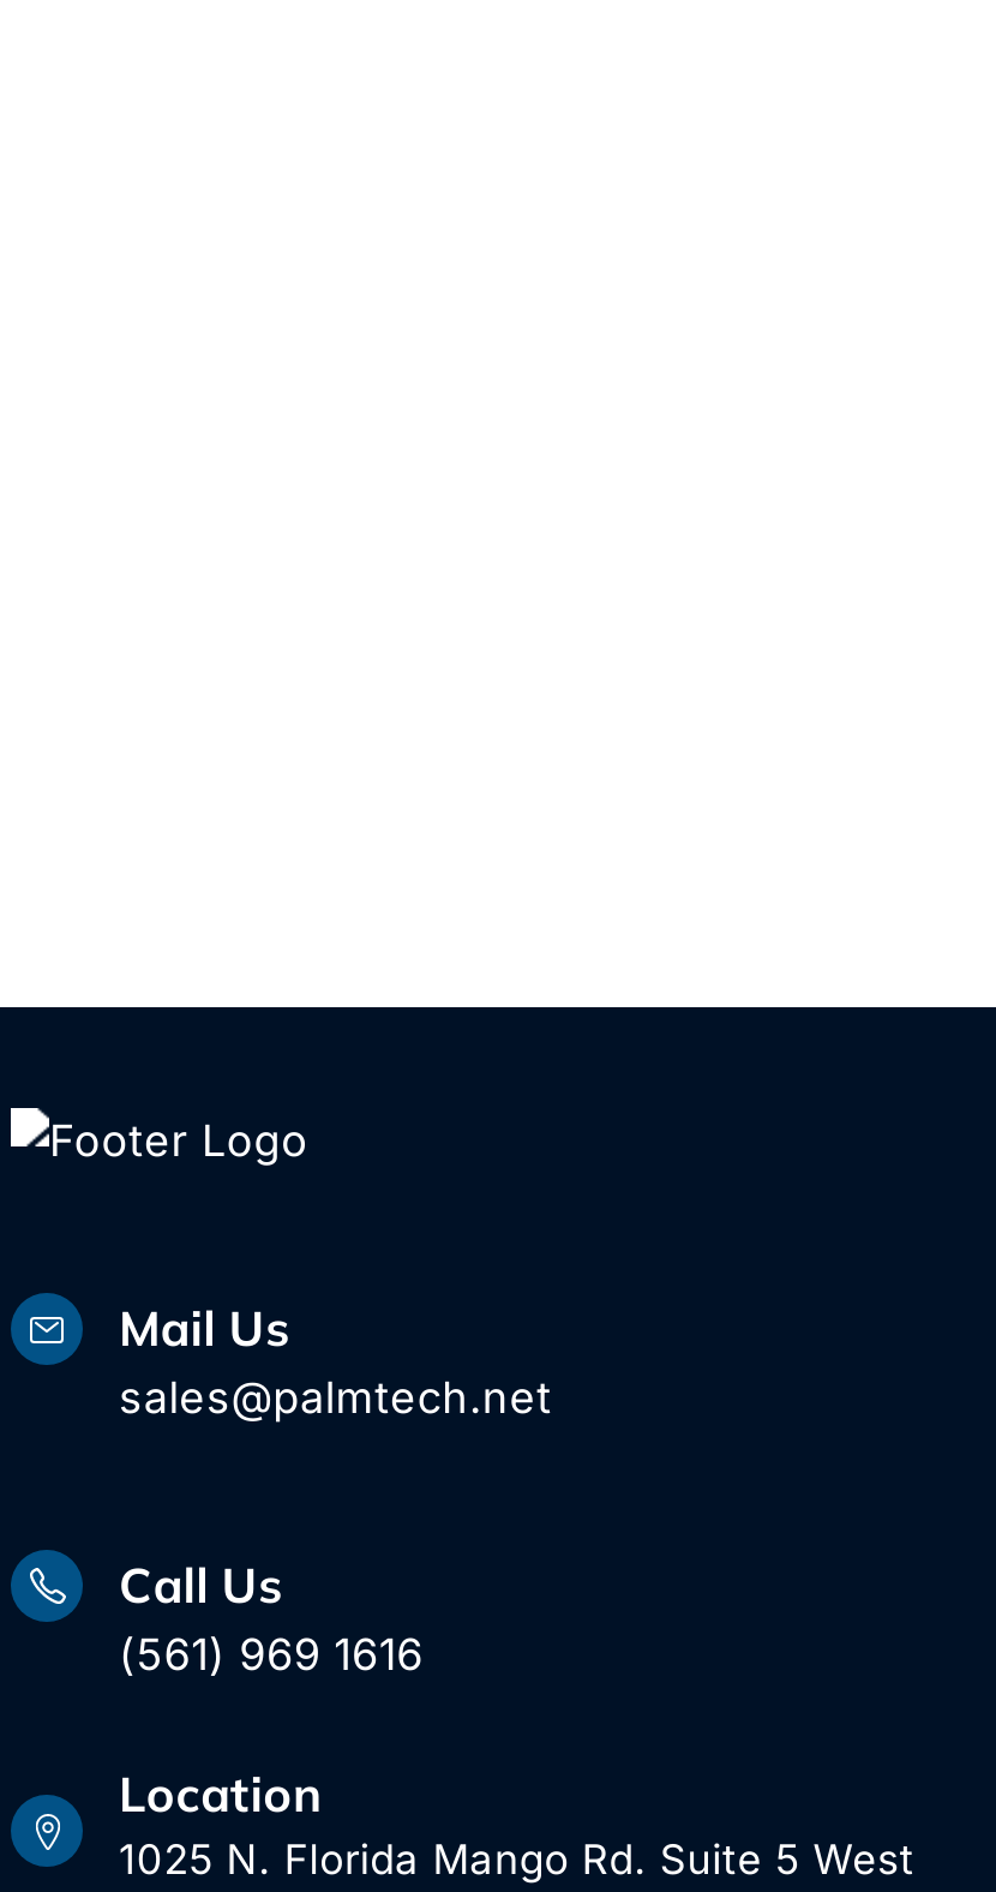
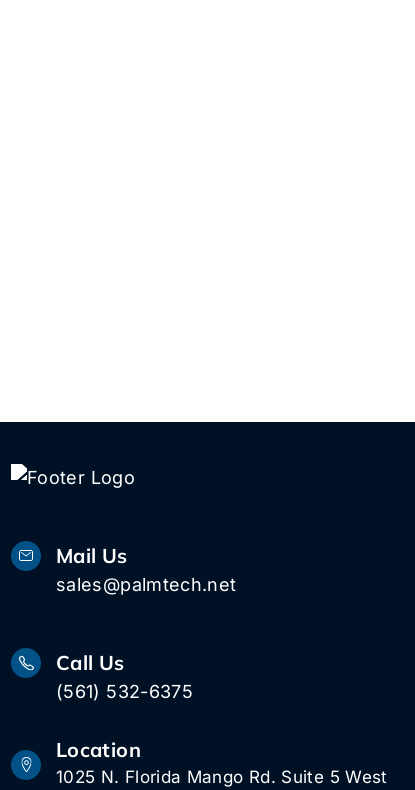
[119,1629,424,1680] (561) 969 1616 -> [56,681,193,702] (561) 532-6375

